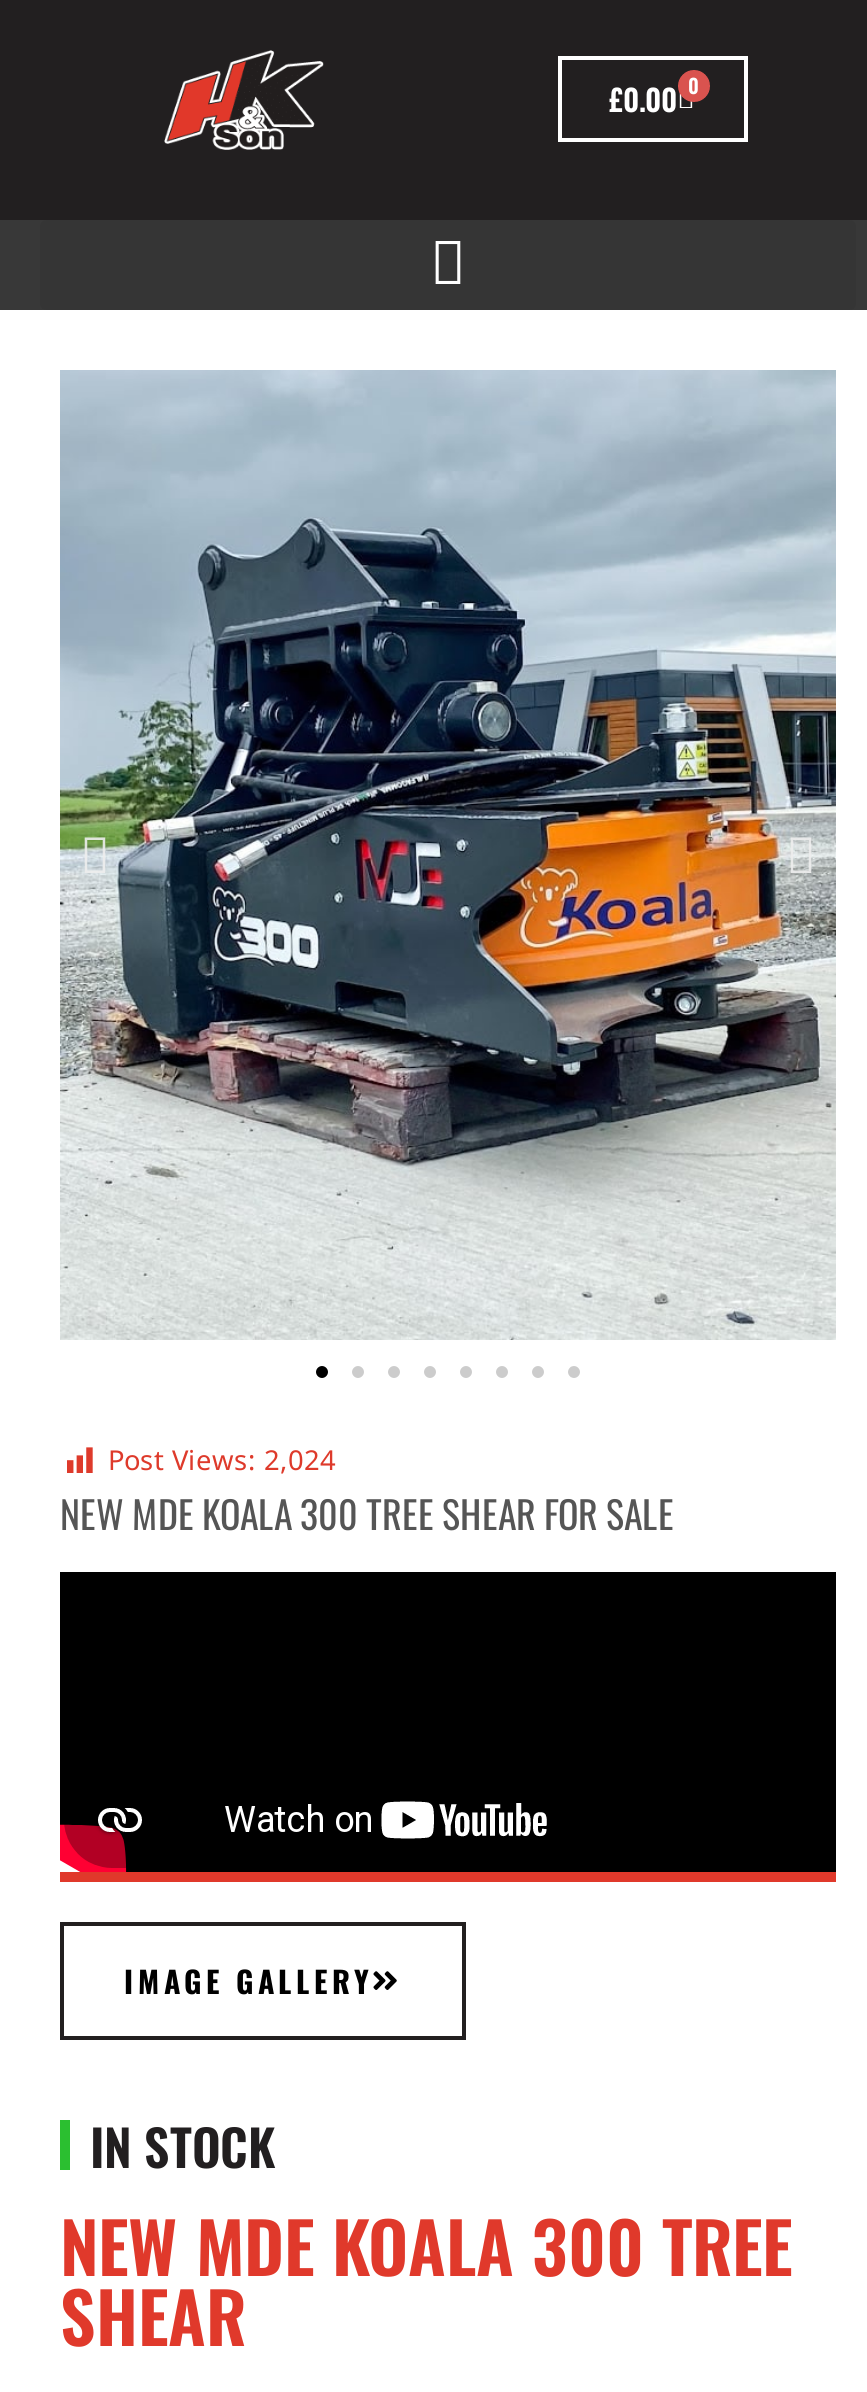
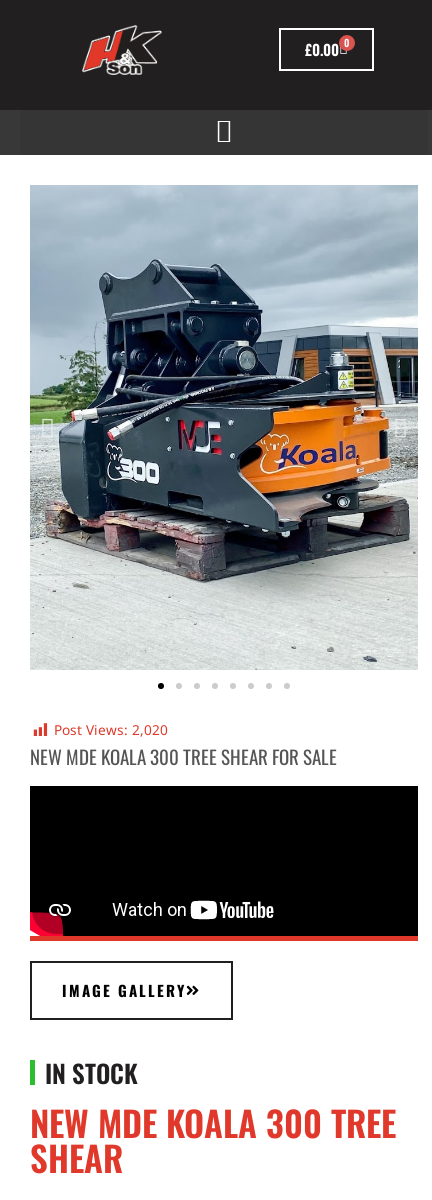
[108,1441,336,1479] Post Views: 2,024 -> [54,720,168,739] Post Views: 2,020

